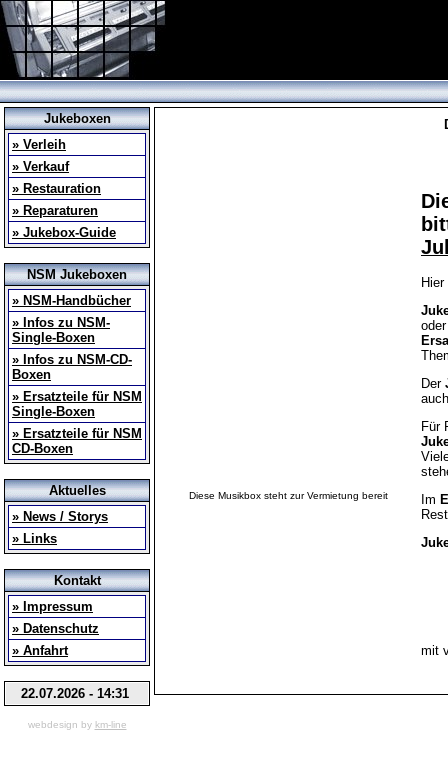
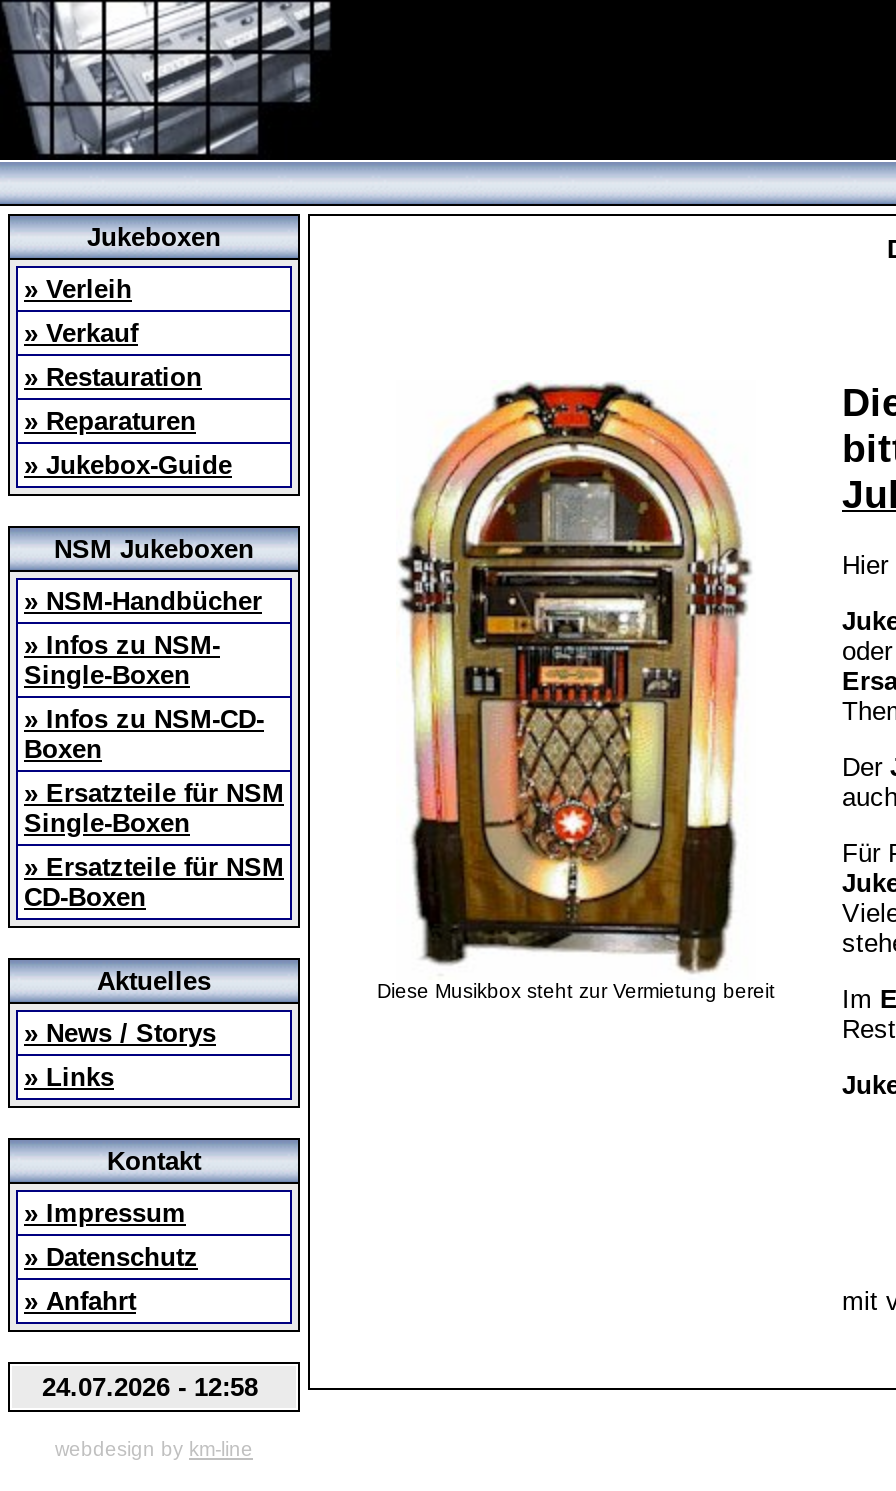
none -> [398,382,752,974] [image]
[21,686,133,701] 22.07.2026 - 14:31 -> [42,1372,266,1402] 24.07.2026 - 12:58

